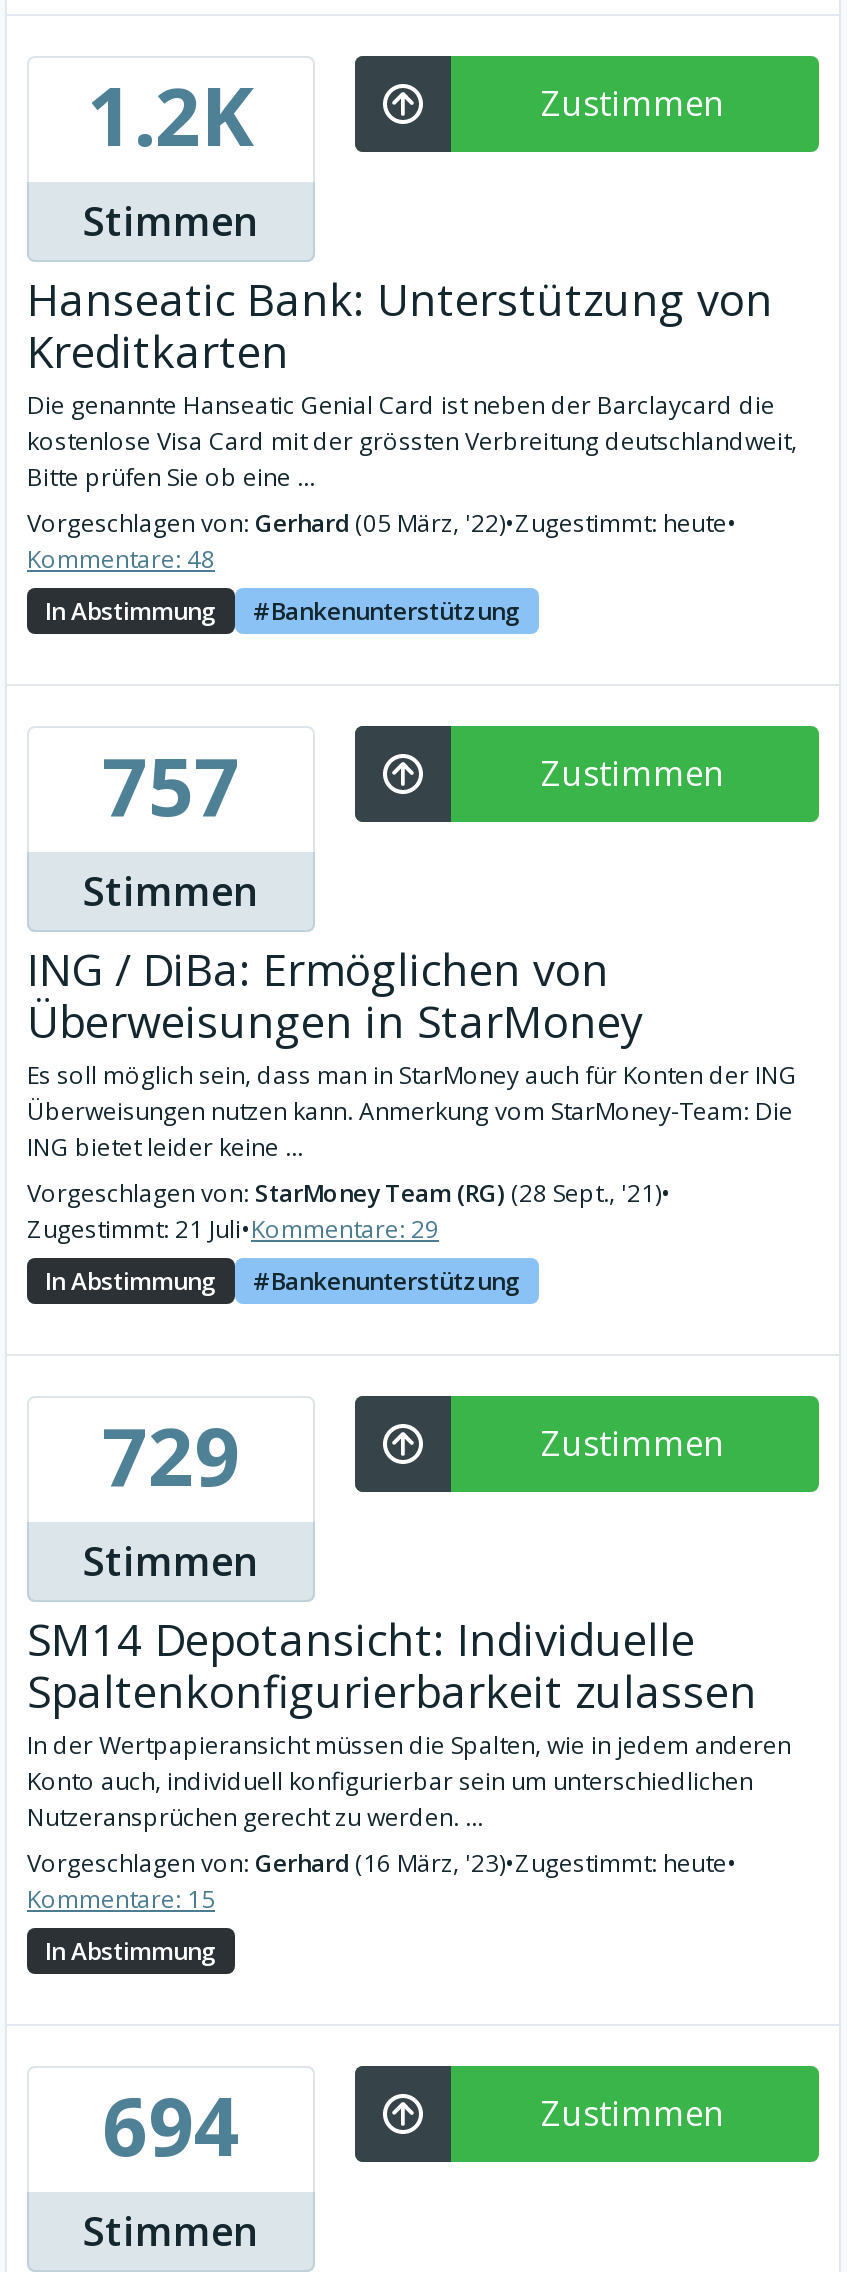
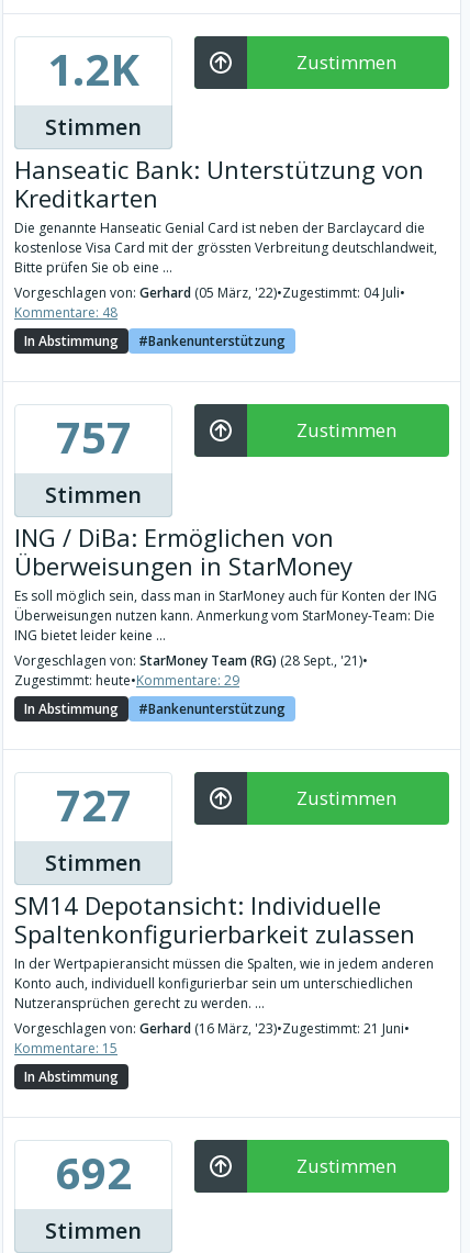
[27,506,737,540] Vorgeschlagen von: Gerhard (05 März, '22)•Zugestimmt: heute• -> [14,283,405,302] Vorgeschlagen von: Gerhard (05 März, '22)•Zugestimmt: 04 Juli•
[27,1212,439,1246] Zugestimmt: 21 Juli•Kommentare: 29 -> [14,671,239,690] Zugestimmt: heute•Kommentare: 29
[102,1400,240,1510] 729 -> [55,774,131,835] 727
[27,1846,737,1880] Vorgeschlagen von: Gerhard (16 März, '23)•Zugestimmt: heute• -> [14,1019,410,1038] Vorgeschlagen von: Gerhard (16 März, '23)•Zugestimmt: 21 Juni•
[102,2070,240,2180] 694 -> [55,1142,131,1202] 692

